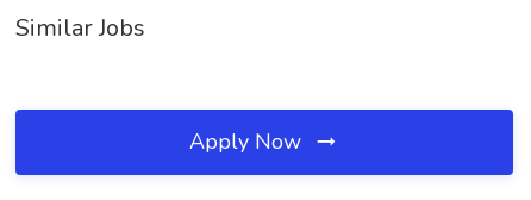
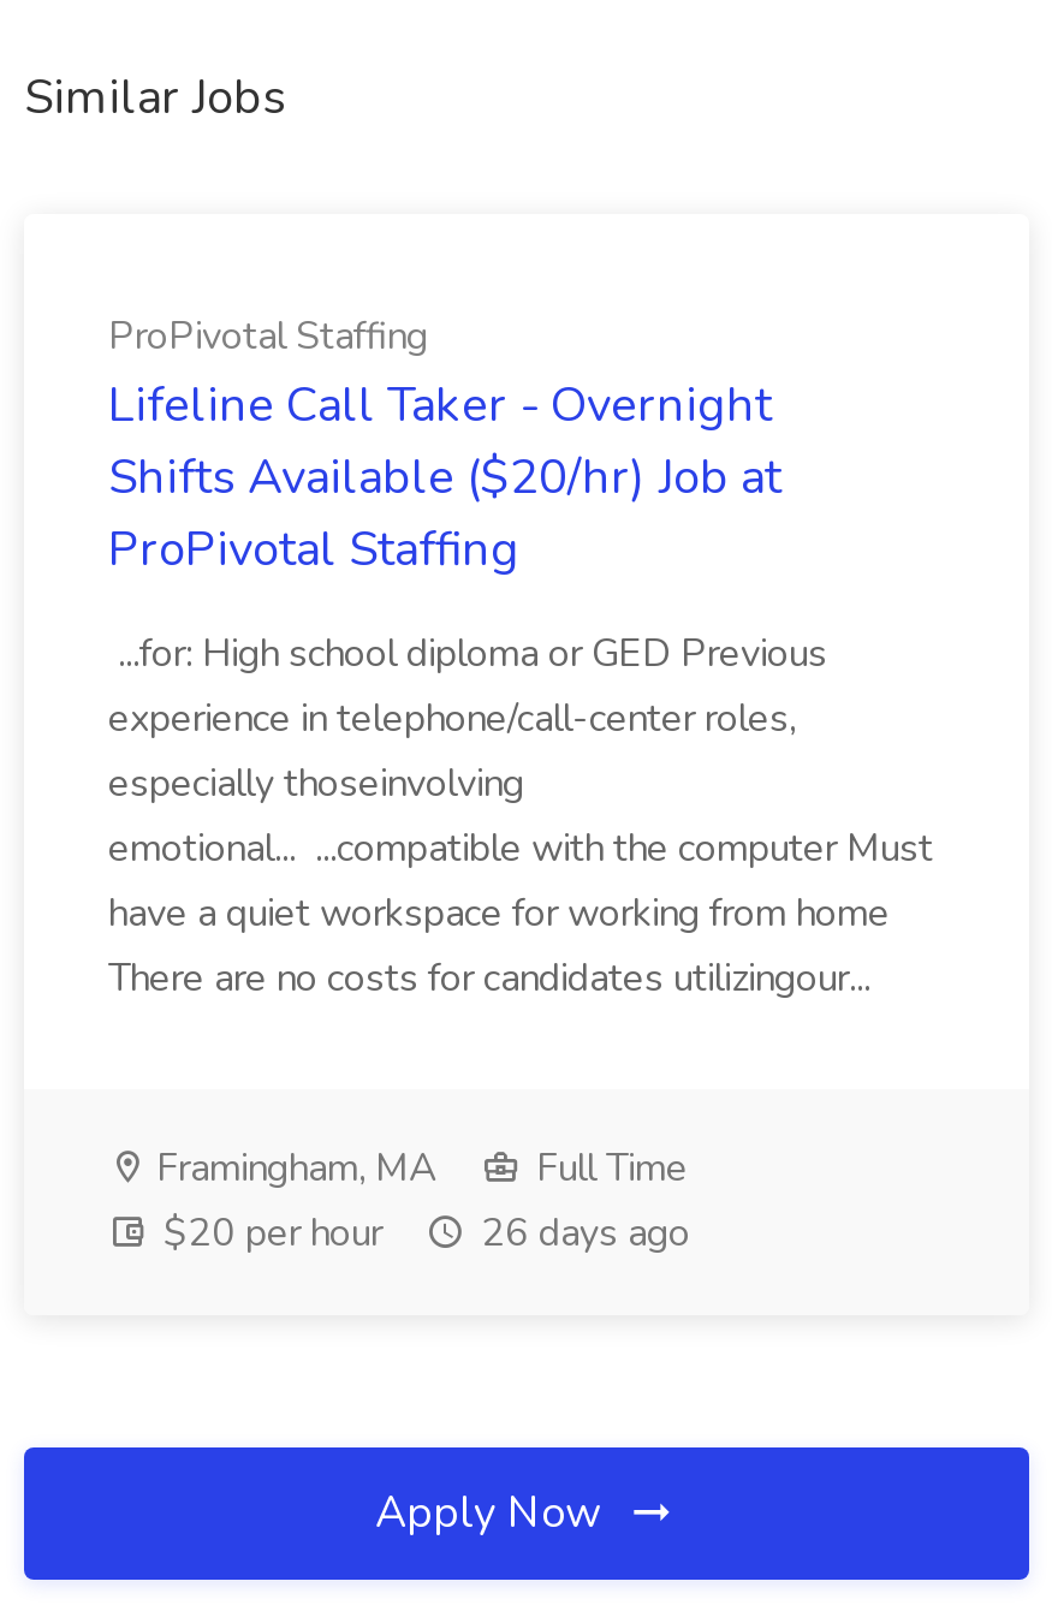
none -> [108,310,933,1005] ProPivotal Staffing | Lifeline Call Taker - Overnight | Shifts Available ($20/hr) Job at | ProPivotal Staffing | ...for: High school diploma or GED Previous | experience in telephone/call-center roles, | especially thoseinvolving | emotional... ...compatible with the computer Must | have a quiet workspace for working from home | There are no costs for candidates utilizingour...
none -> [147,1142,690,1260] Framingham, MA | Full Time | $20 per hour | 26 days ago

